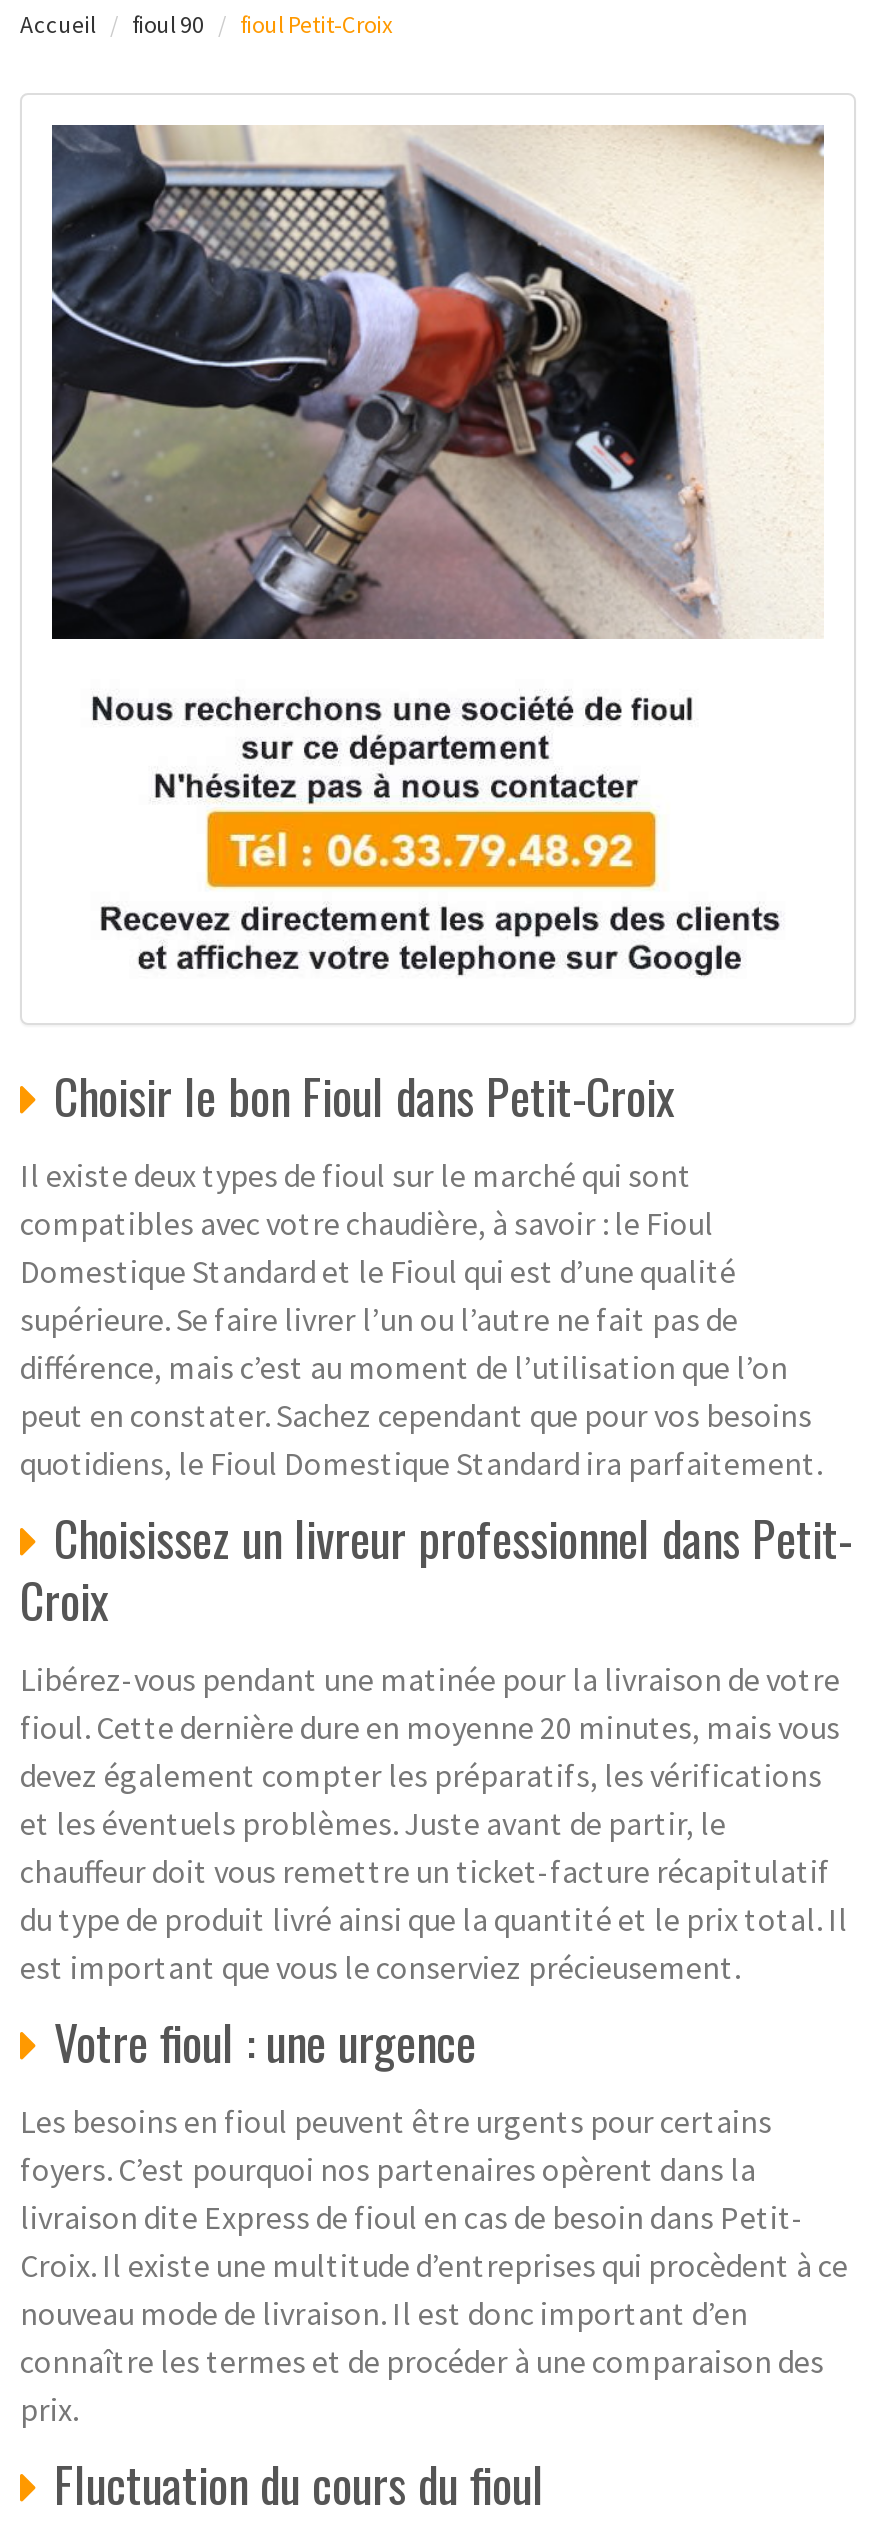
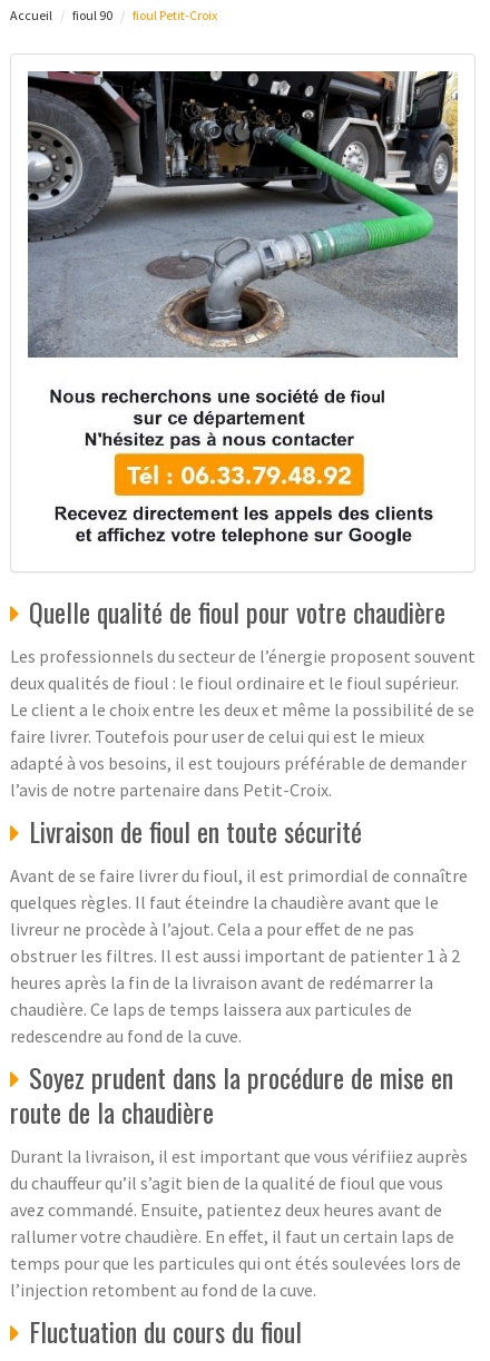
[52,125,824,641] [image] -> [27,70,459,359] [image]
[20,1059,852,2429] Choisir le bon Fioul dans Petit-Croix | Il existe deux types de fioul sur le marché qui sont | compatibles avec votre chaudière, à savoir : le Fioul | Domestique Standard et le Fioul qui est d’une qualité | supérieure. Se faire livrer l’un ou l’autre ne fait pas de | différence, mais c’est au moment de l’utilisation que l’on | peut en constater. Sachez cependant que pour vos besoins | quotidiens, le Fioul Domestique Standard ira parfaitement. | Choisissez un livreur professionnel dans Petit- | Croix | Libérez-vous pendant une matinée pour la livraison de votre | fioul. Cette dernière dure en moyenne 20 minutes, mais vous | devez également compter les préparatifs, les vérifications | et les éventuels problèmes. Juste avant de partir, le | chauffeur doit vous remettre un ticket-facture récapitulatif | du type de produit livré ainsi que la quantité et le prix total. Il | est important que vous le conserviez précieusement. | Votre fioul : une urgence | Les besoins en fioul peuvent être urgents pour certains | foyers. C’est pourquoi nos partenaires opèrent dans la | livraison dite Express de fioul en cas de besoin dans Petit- | Croix. Il existe une multitude d’entreprises qui procèdent à ce | nouveau mode de livraison. Il est donc important d’en | connaître les termes et de procéder à une comparaison des | prix. -> [10,592,476,1301] Quelle qualité de fioul pour votre chaudière | Les professionnels du secteur de l’énergie proposent souvent | deux qualités de fioul : le fioul ordinaire et le fioul supérieur. | Le client a le choix entre les deux et même la possibilité de se | faire livrer. Toutefois pour user de celui qui est le mieux | adapté à vos besoins, il est toujours préférable de demander | l’avis de notre partenaire dans Petit-Croix. | Livraison de fioul en toute sécurité | Avant de se faire livrer du fioul, il est primordial de connaître | quelques règles. Il faut éteindre la chaudière avant que le | livreur ne procède à l’ajout. Cela a pour effet de ne pas | obstruer les filtres. Il est aussi important de patienter 1 à 2 | heures après la fin de la livraison avant de redémarrer la | chaudière. Ce laps de temps laissera aux particules de | redescendre au fond de la cuve. | Soyez prudent dans la procédure de mise en | route de la chaudière | Durant la livraison, il est important que vous vérifiiez auprès | du chauffeur qu’il s’agit bien de la qualité de fioul que vous | avez commandé. Ensuite, patientez deux heures avant de | rallumer votre chaudière. En effet, il faut un certain laps de | temps pour que les particules qui ont étés soulevées lors de | l’injection retombent au fond de la cuve.

